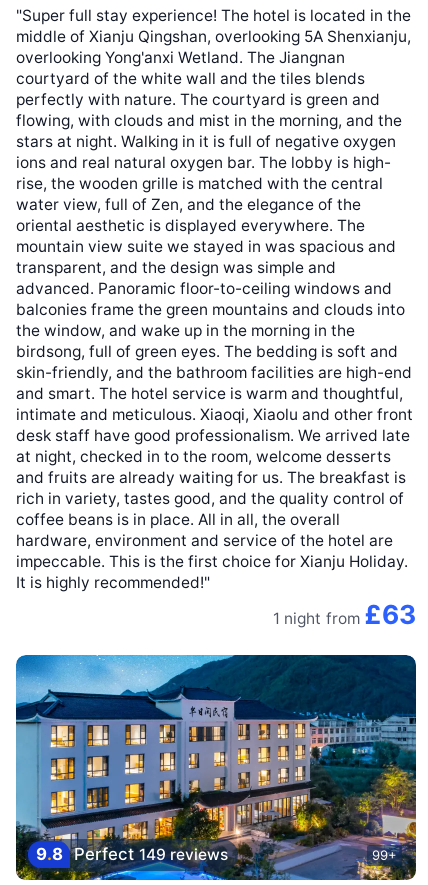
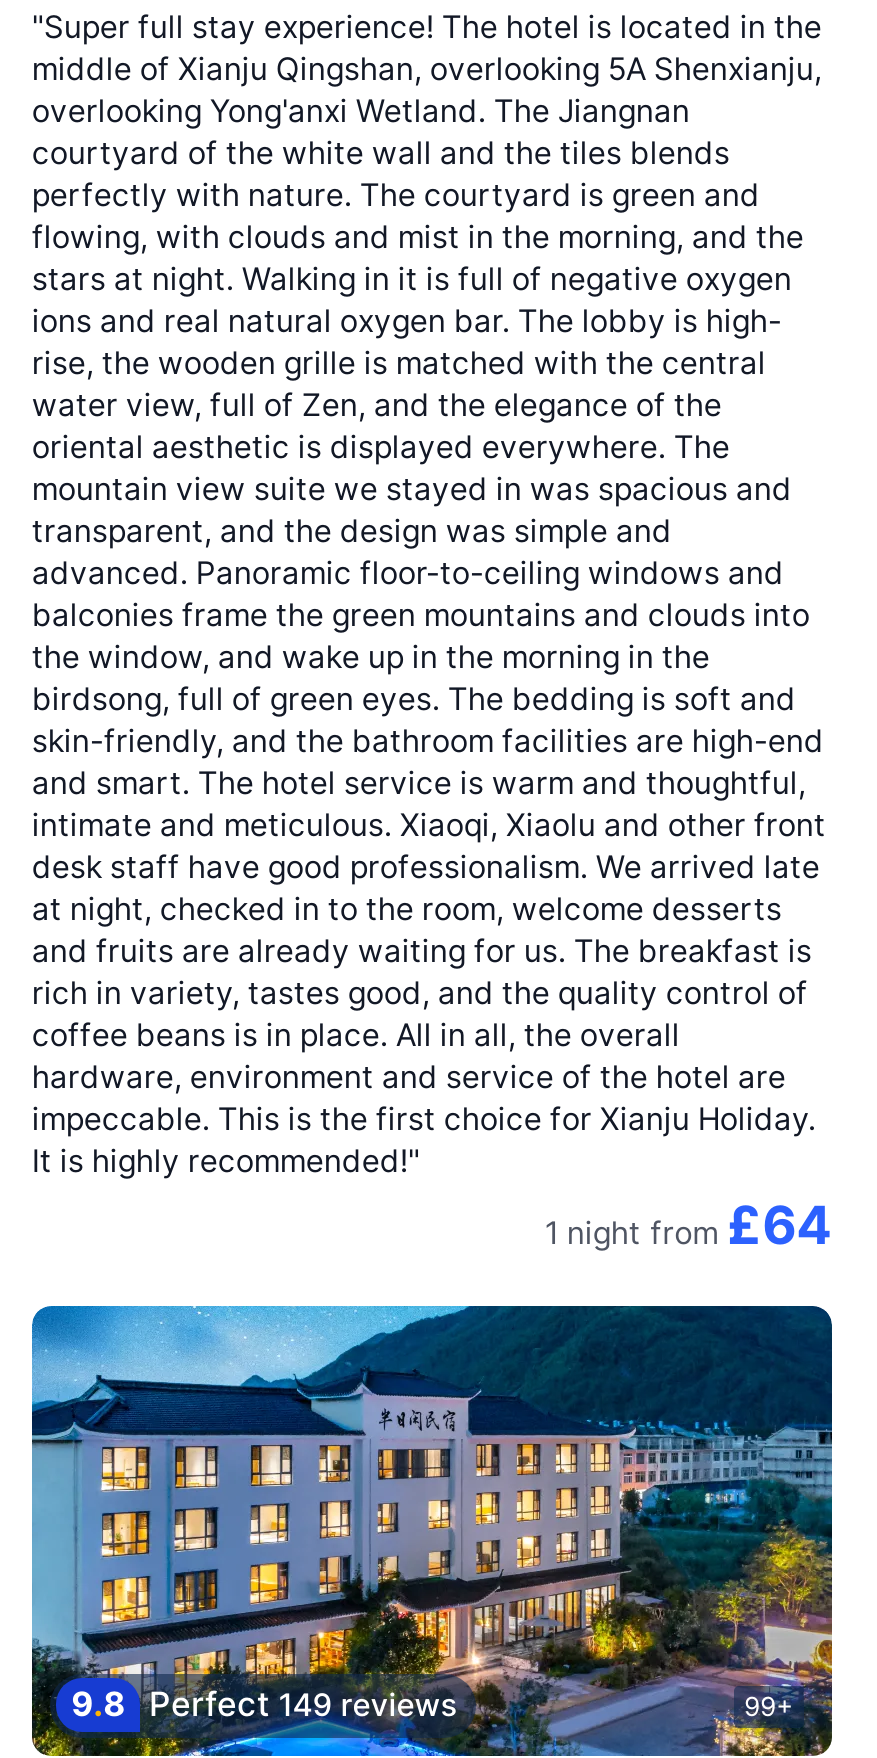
[273,599,416,630] 1 night from £63 -> [545,1194,832,1256] 1 night from £64

